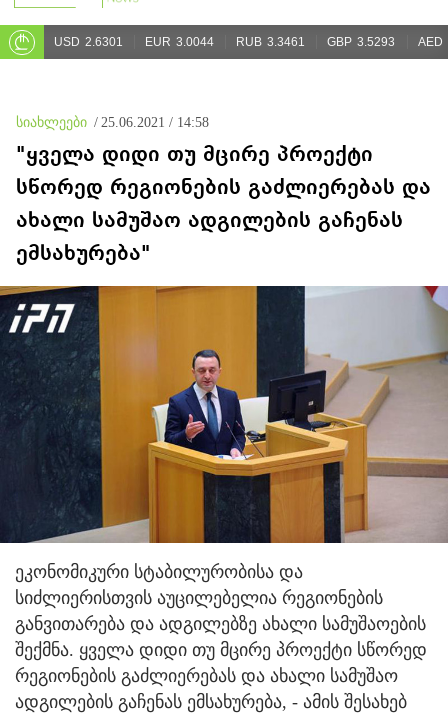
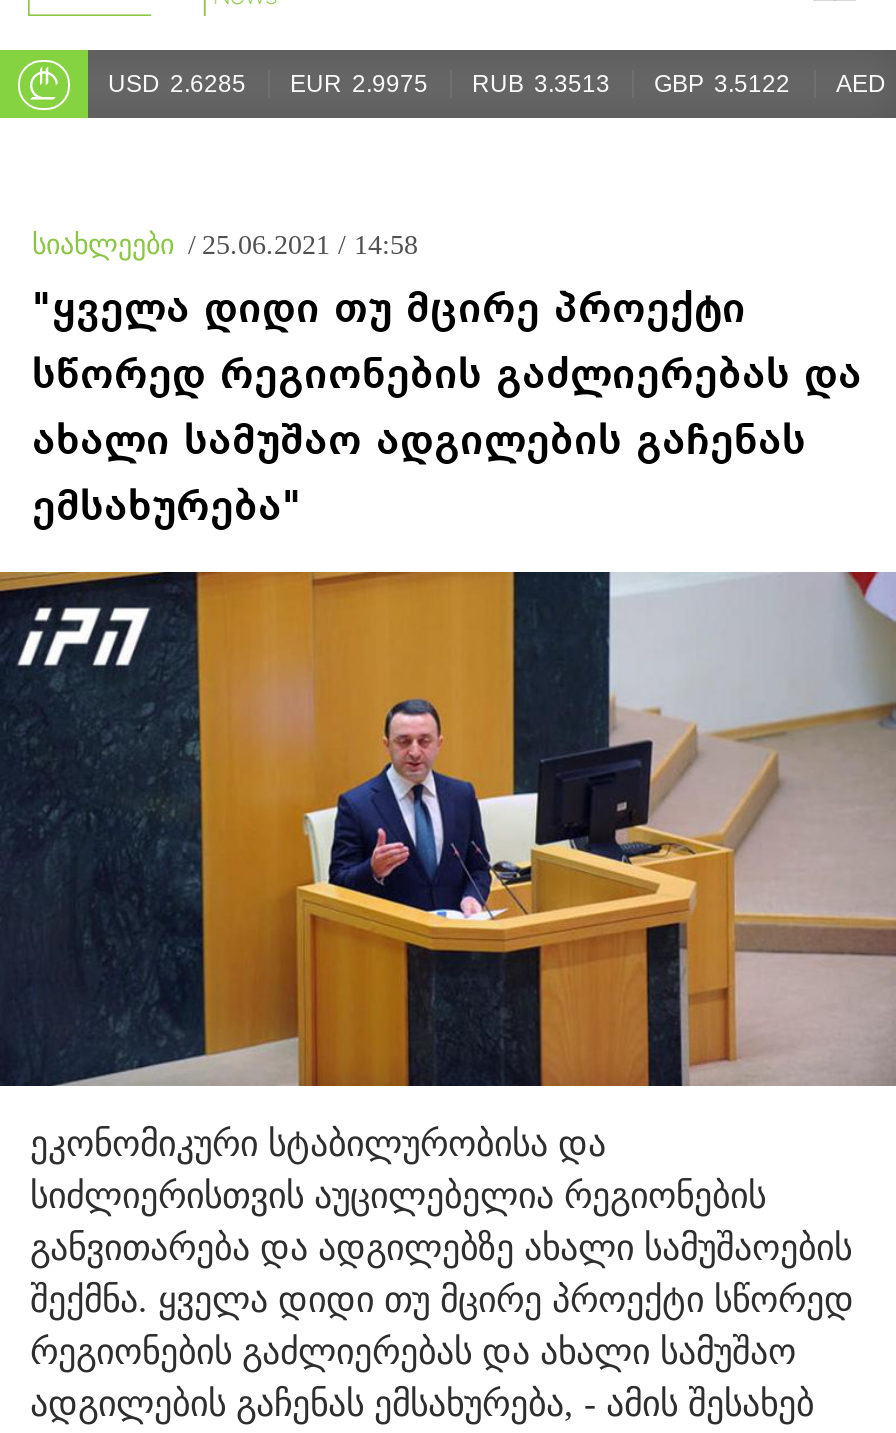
[54,35,123,49] USD 2.6301 -> [108,70,246,98] USD 2.6285
[145,35,214,49] EUR 3.0044 -> [290,70,428,98] EUR 2.9975
[236,35,305,49] RUB 3.3461 -> [472,70,610,98] RUB 3.3513
[327,35,395,49] GBP 3.5293 -> [654,70,790,98] GBP 3.5122

